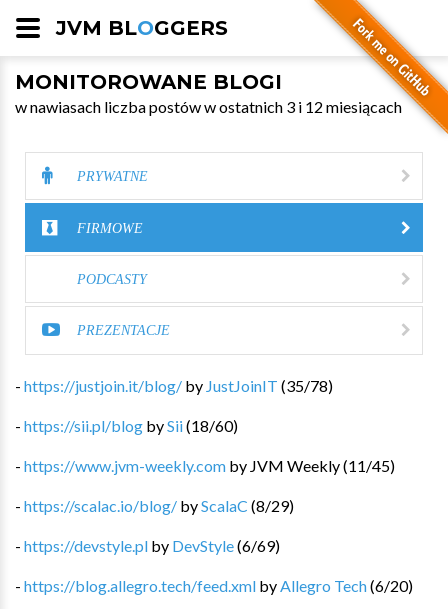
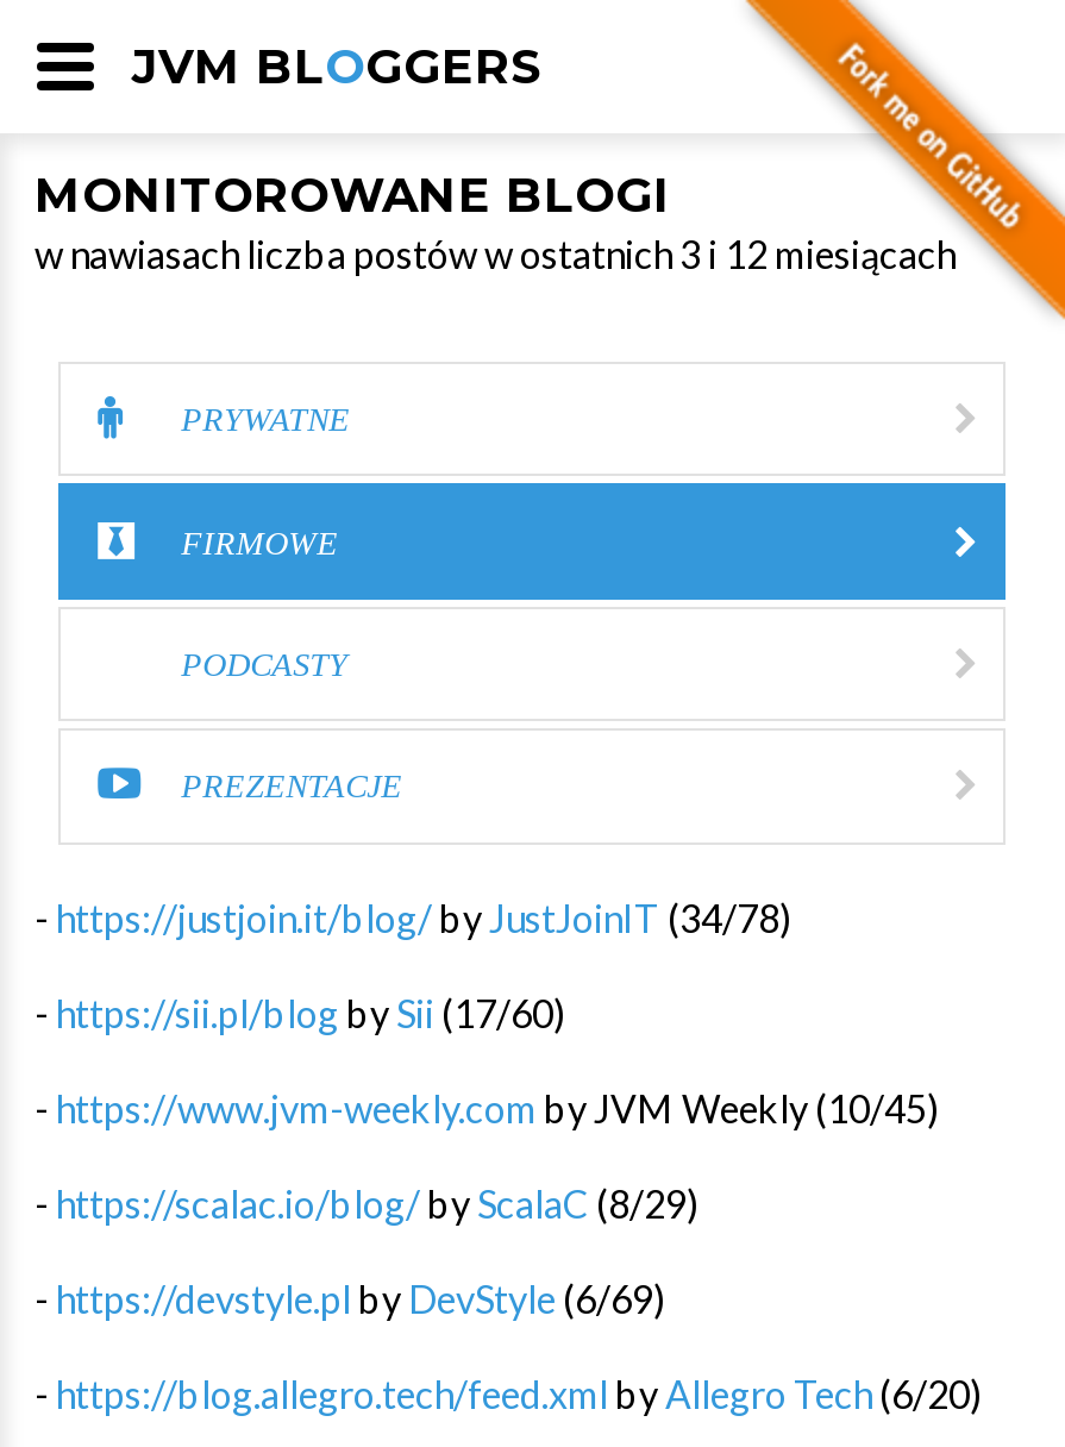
[15,375,333,394] - https://justjoin.it/blog/ by JustJoinIT (35/78) -> [35,894,791,939] - https://justjoin.it/blog/ by JustJoinIT (34/78)
[15,415,238,434] - https://sii.pl/blog by Sii (18/60) -> [35,989,565,1034] - https://sii.pl/blog by Sii (17/60)
[15,455,395,474] - https://www.jvm-weekly.com by JVM Weekly (11/45) -> [35,1084,939,1129] - https://www.jvm-weekly.com by JVM Weekly (10/45)

